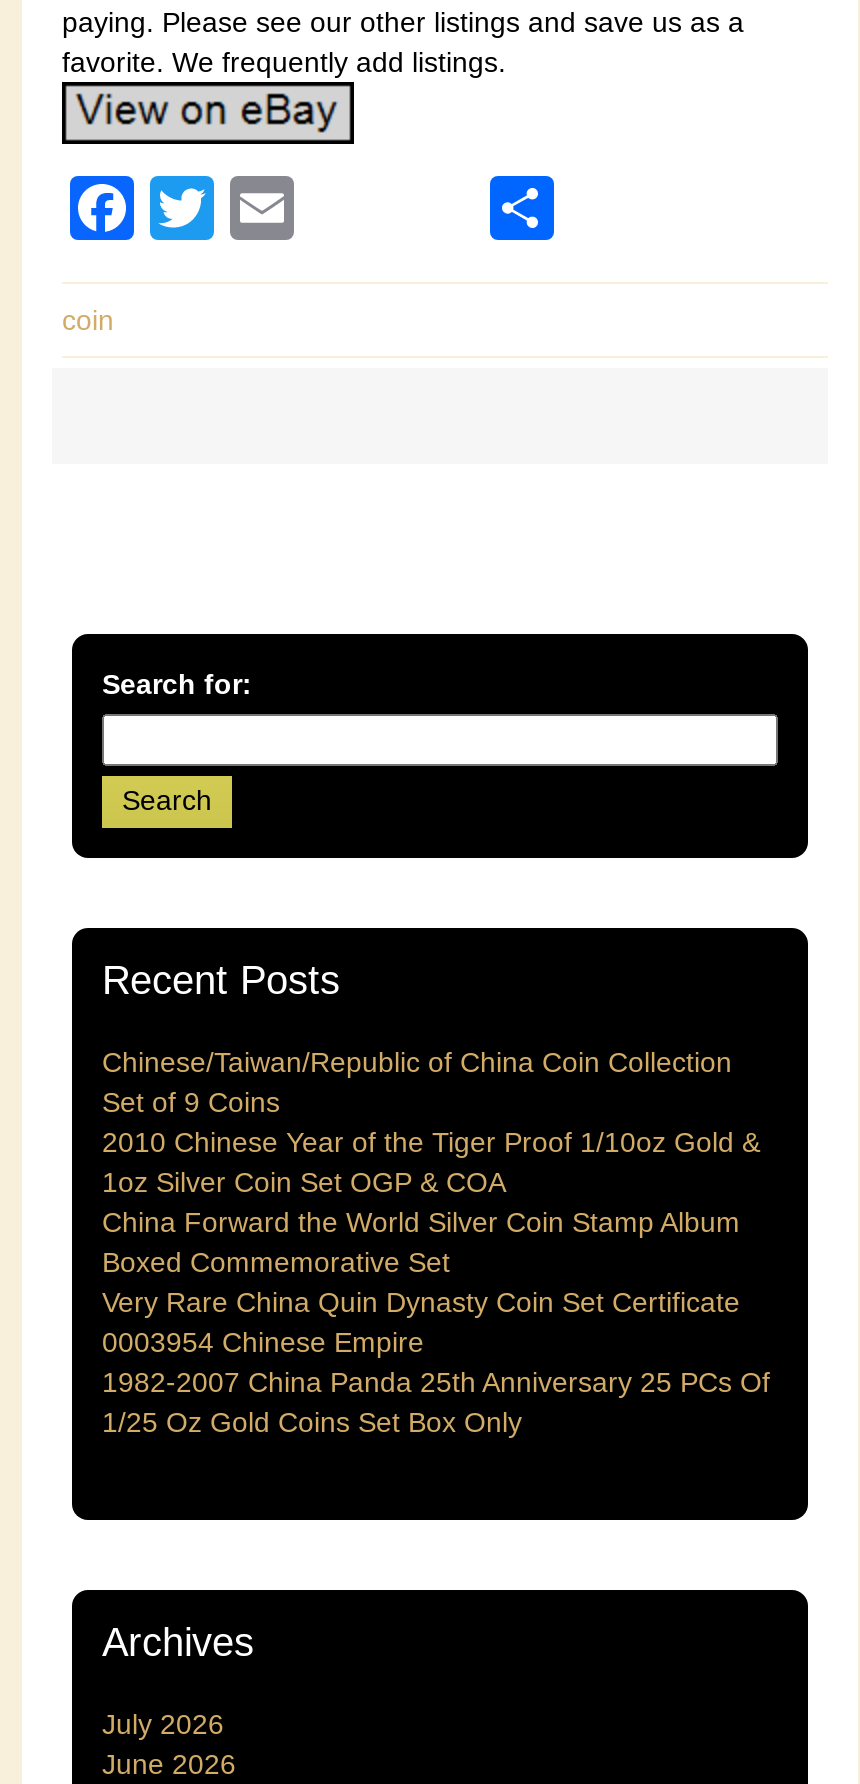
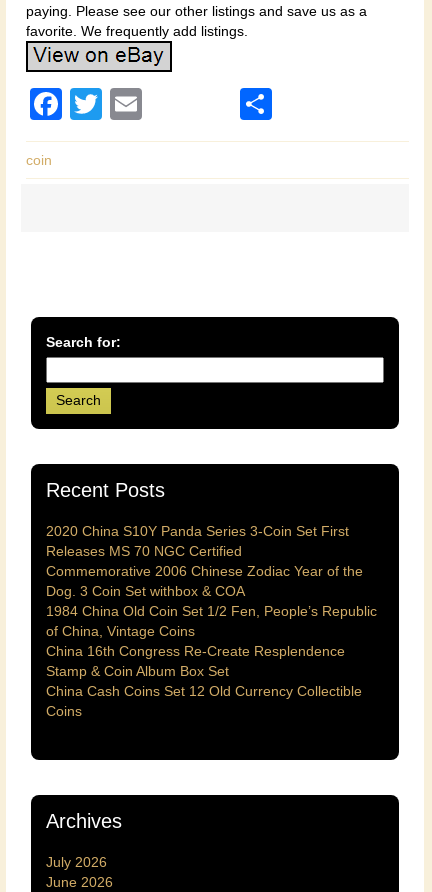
[102,1046,770,1438] Chinese/Taiwan/Republic of China Coin Collection | Set of 9 Coins | 2010 Chinese Year of the Tiger Proof 1/10oz Gold & | 1oz Silver Coin Set OGP & COA | China Forward the World Silver Coin Stamp Album | Boxed Commemorative Set | Very Rare China Quin Dynasty Coin Set Certificate | 0003954 Chinese Empire | 1982-2007 China Panda 25th Anniversary 25 PCs Of | 1/25 Oz Gold Coins Set Box Only -> [46,523,377,719] 2020 China S10Y Panda Series 3-Coin Set First | Releases MS 70 NGC Certified | Commemorative 2006 Chinese Zodiac Year of the | Dog. 3 Coin Set withbox & COA | 1984 China Old Coin Set 1/2 Fen, People’s Republic | of China, Vintage Coins | China 16th Congress Re-Create Resplendence | Stamp & Coin Album Box Set | China Cash Coins Set 12 Old Currency Collectible | Coins

